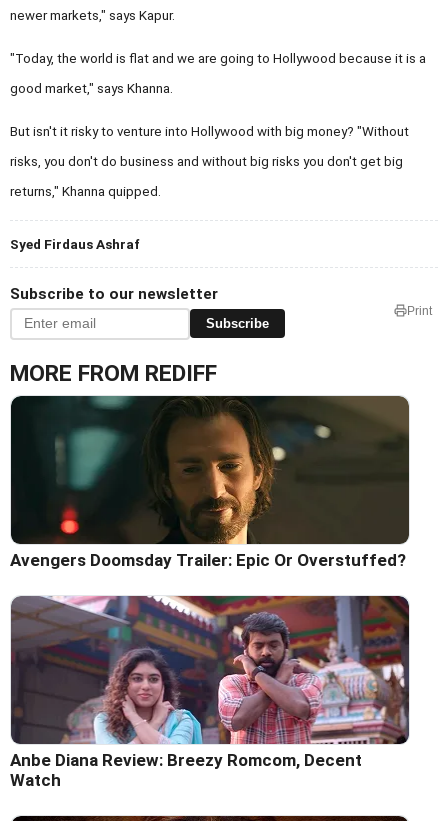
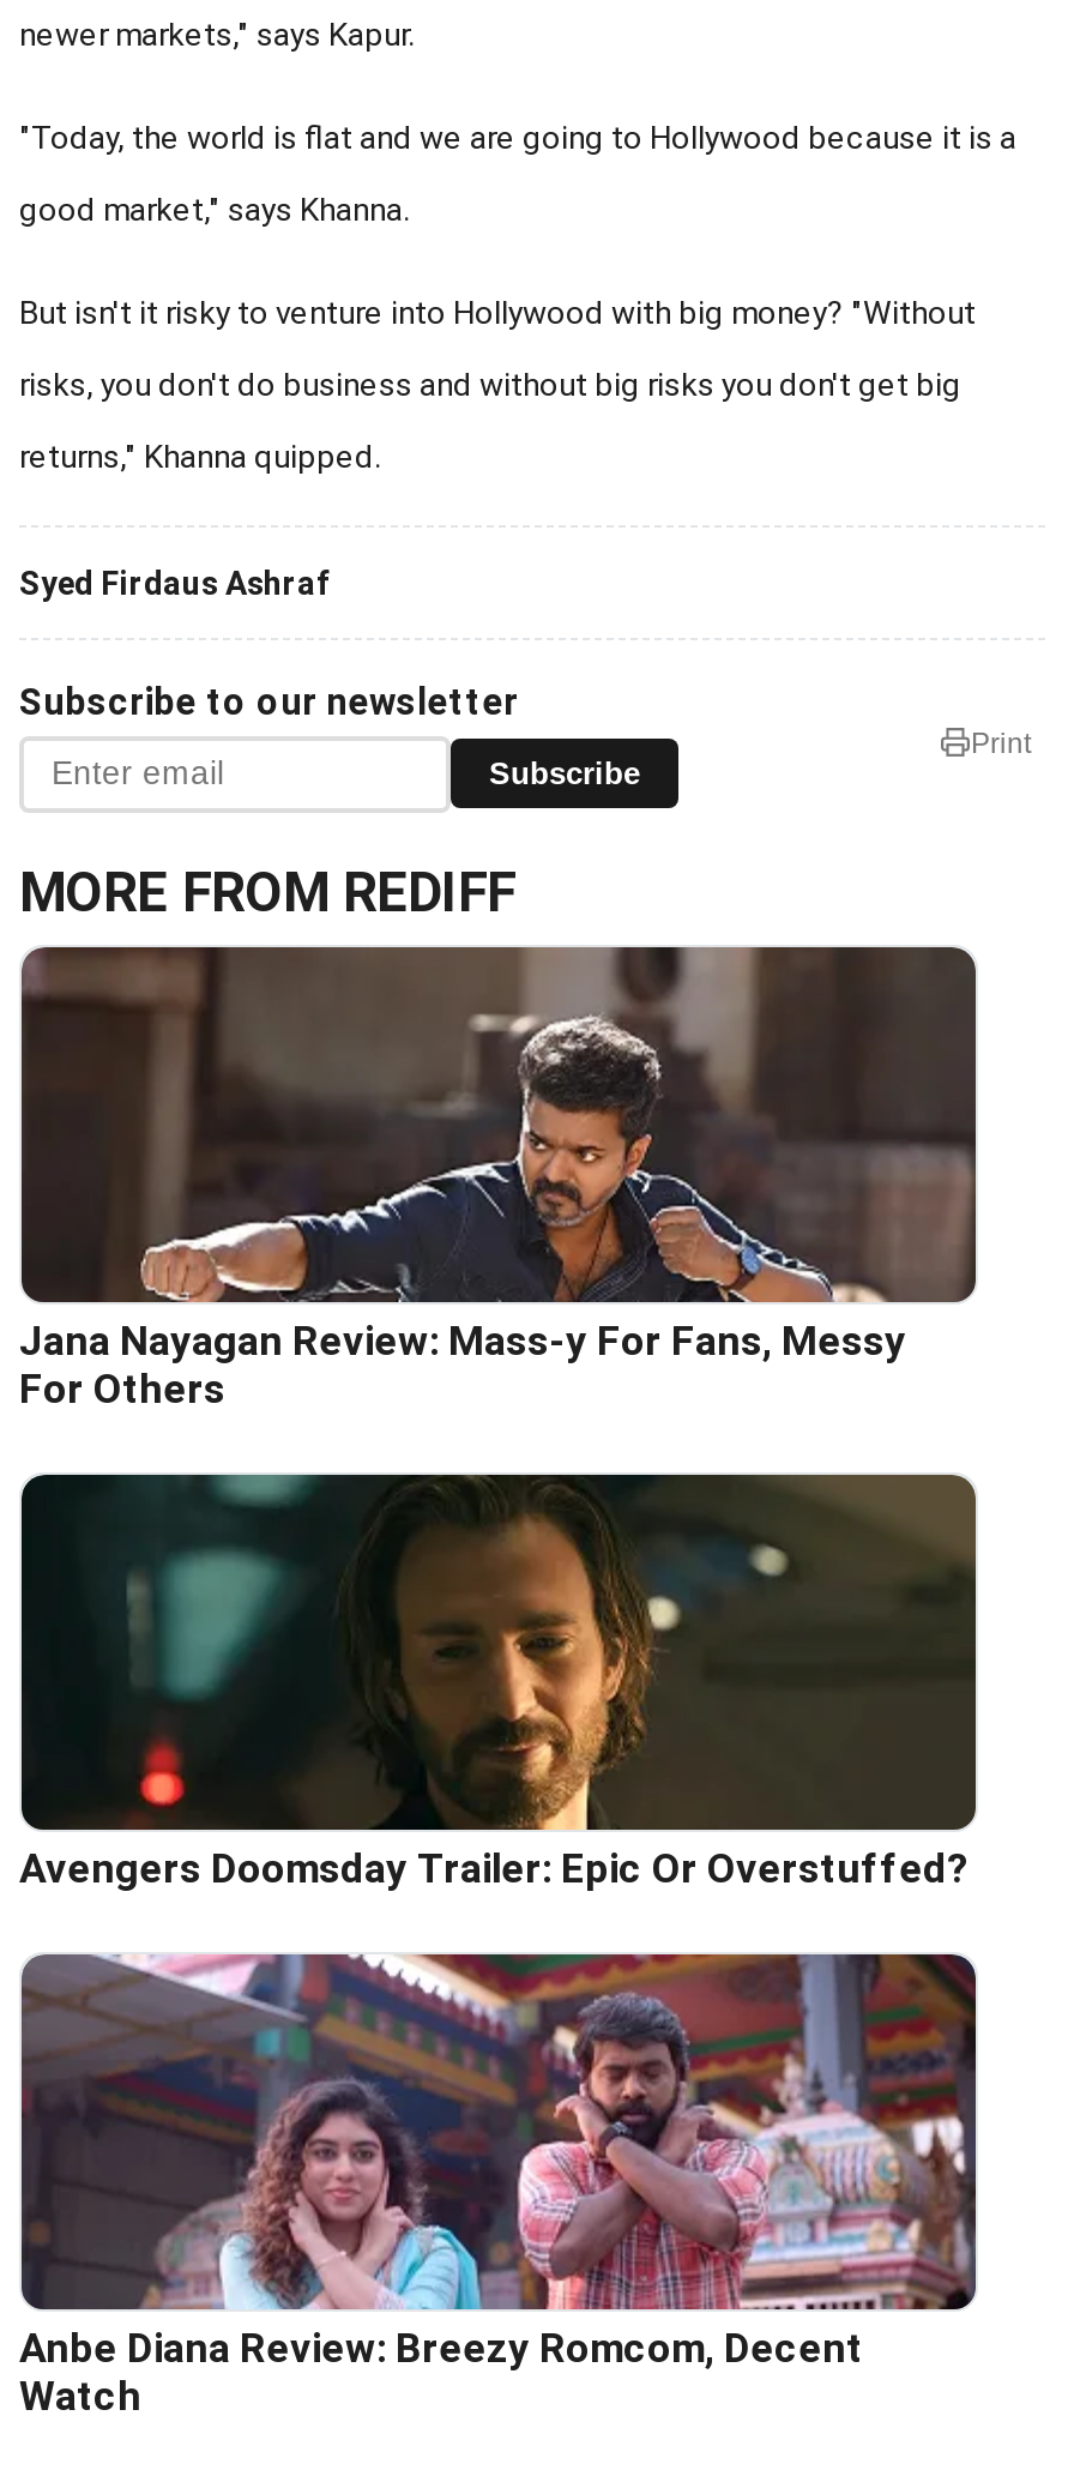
none -> [19,945,971,1411] [image] | Jana Nayagan Review: Mass-y For Fans, Messy | For Others

